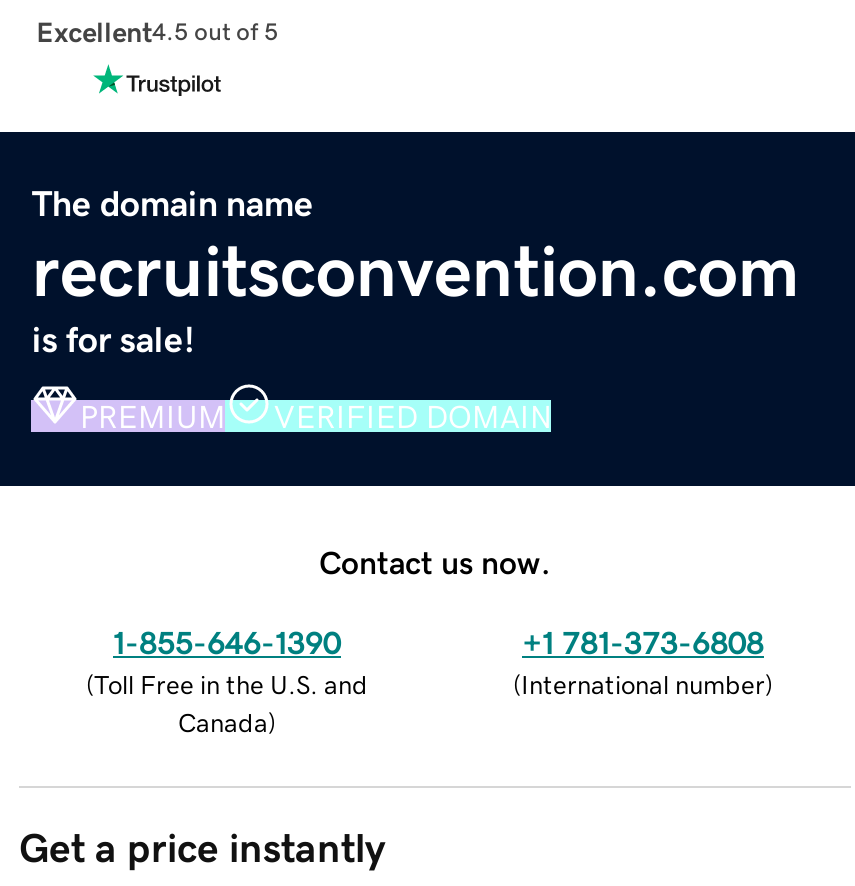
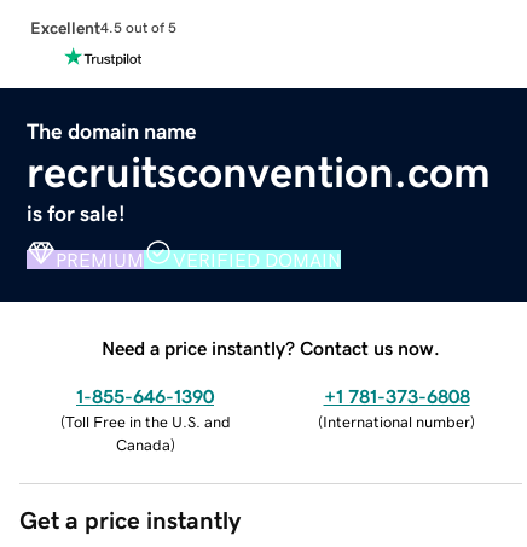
[319,545,551,577] Contact us now. -> [102,338,440,357] Need a price instantly? Contact us now.

